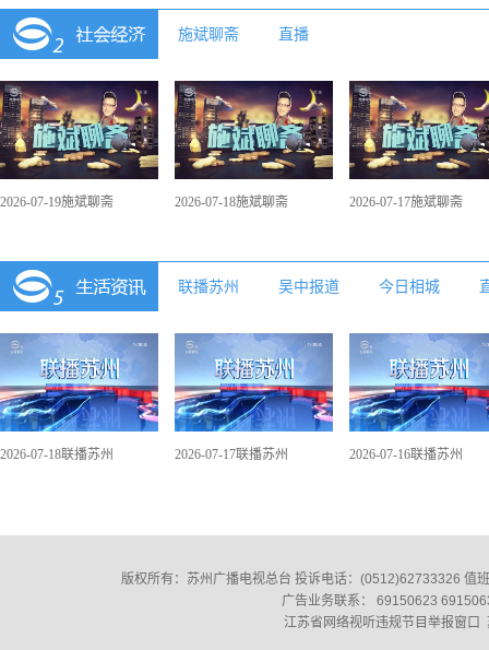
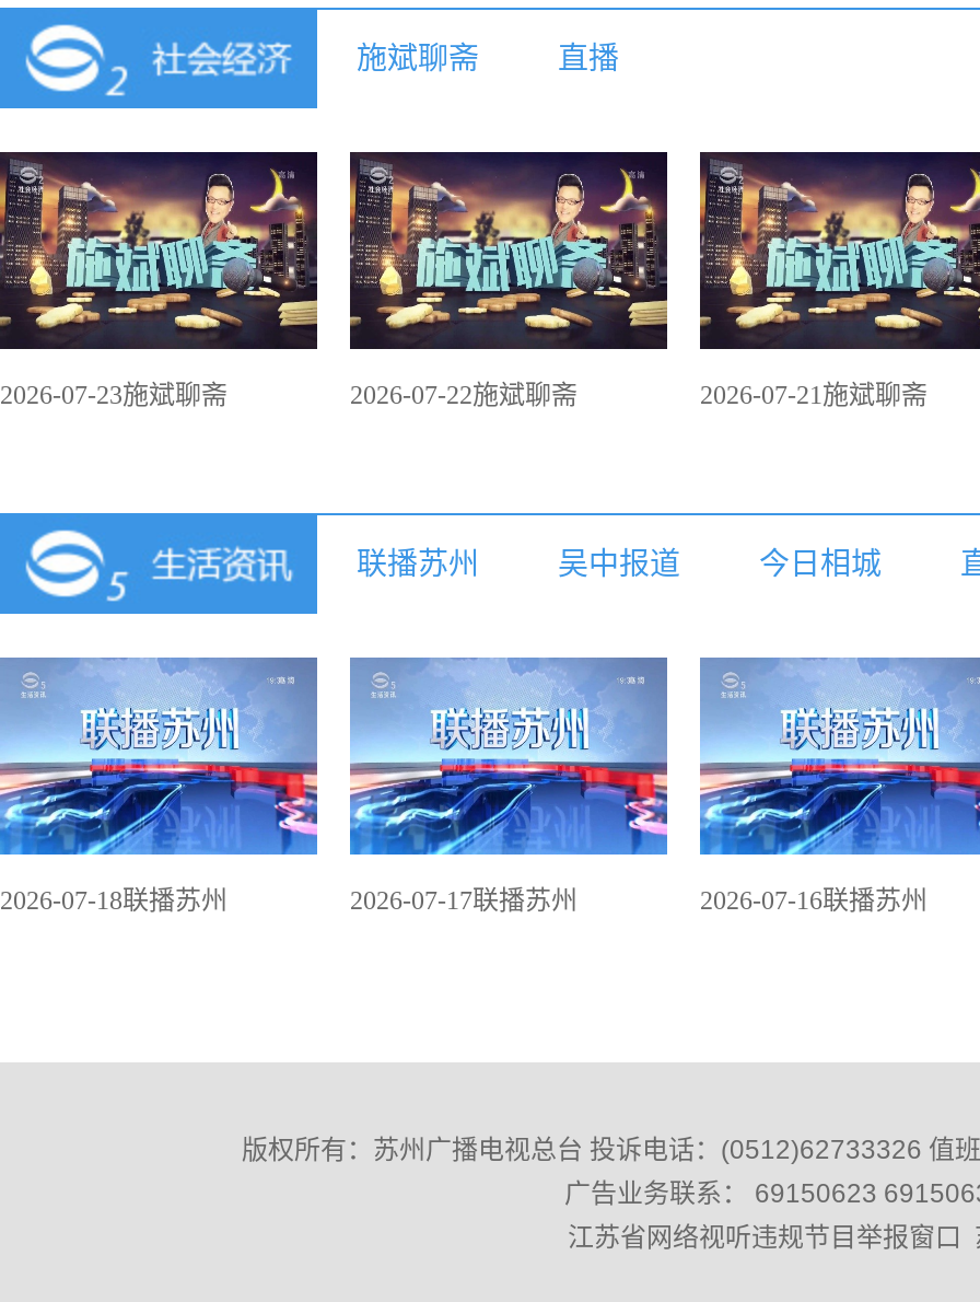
[0,194,114,210] 2026-07-19施斌聊斋 -> [0,380,227,410] 2026-07-23施斌聊斋
[175,194,288,210] 2026-07-18施斌聊斋 -> [350,380,577,410] 2026-07-22施斌聊斋
[349,194,463,210] 2026-07-17施斌聊斋 -> [700,380,927,410] 2026-07-21施斌聊斋

